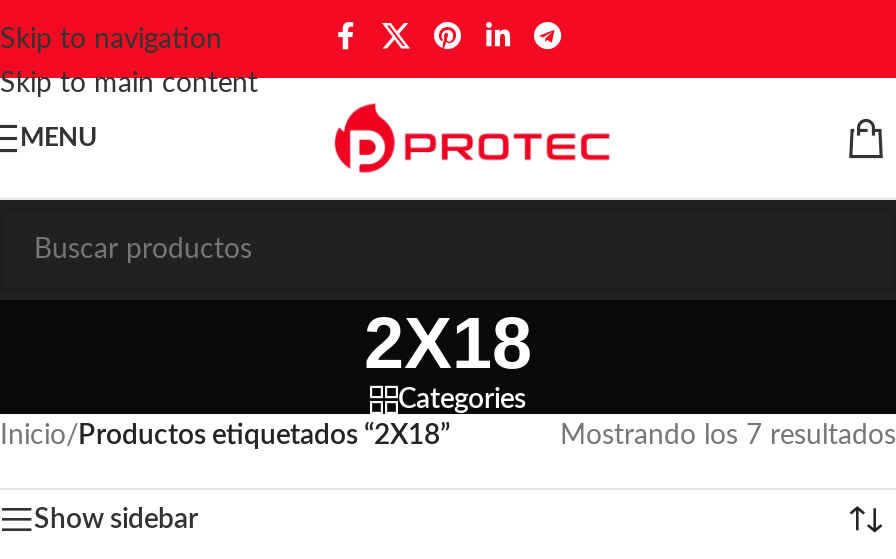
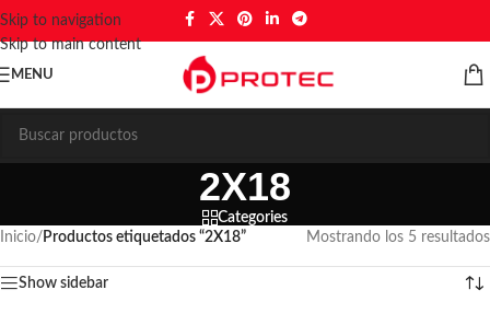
[560,422,896,450] Mostrando los 7 resultados -> [306,230,490,245] Mostrando los 5 resultados

